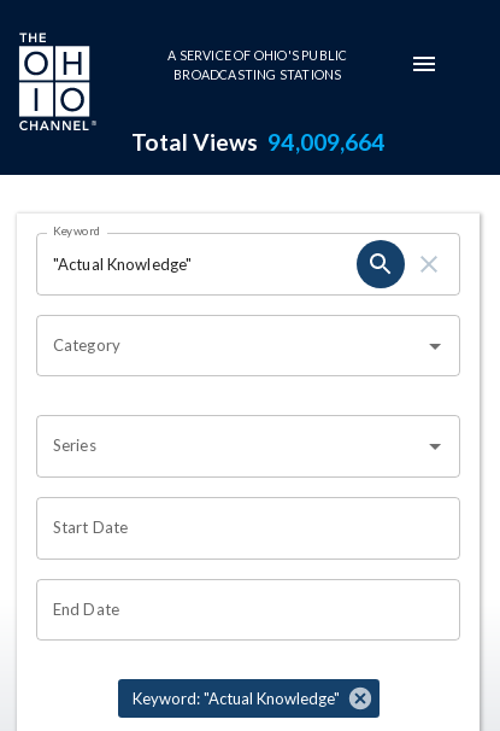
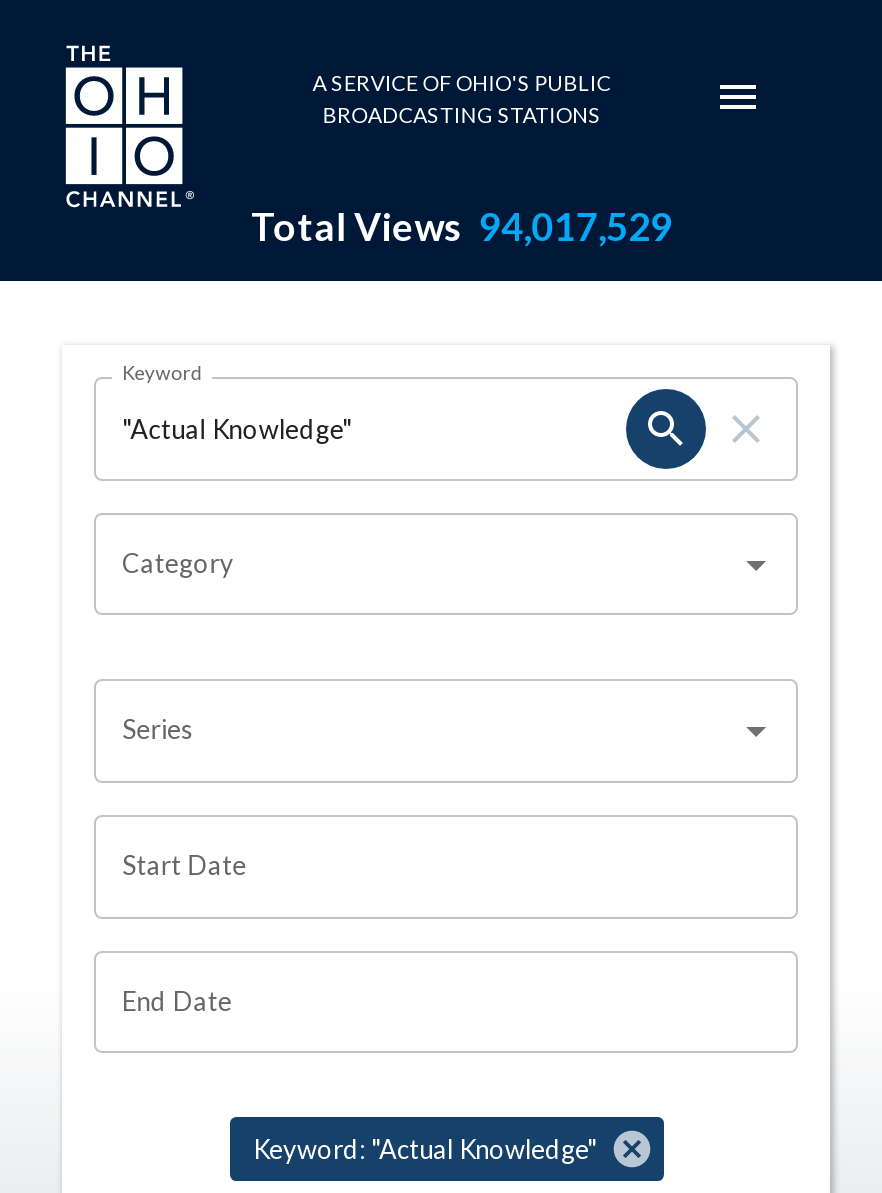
[131,128,385,156] Total Views 94,009,664 -> [251,203,672,249] Total Views 94,017,529

